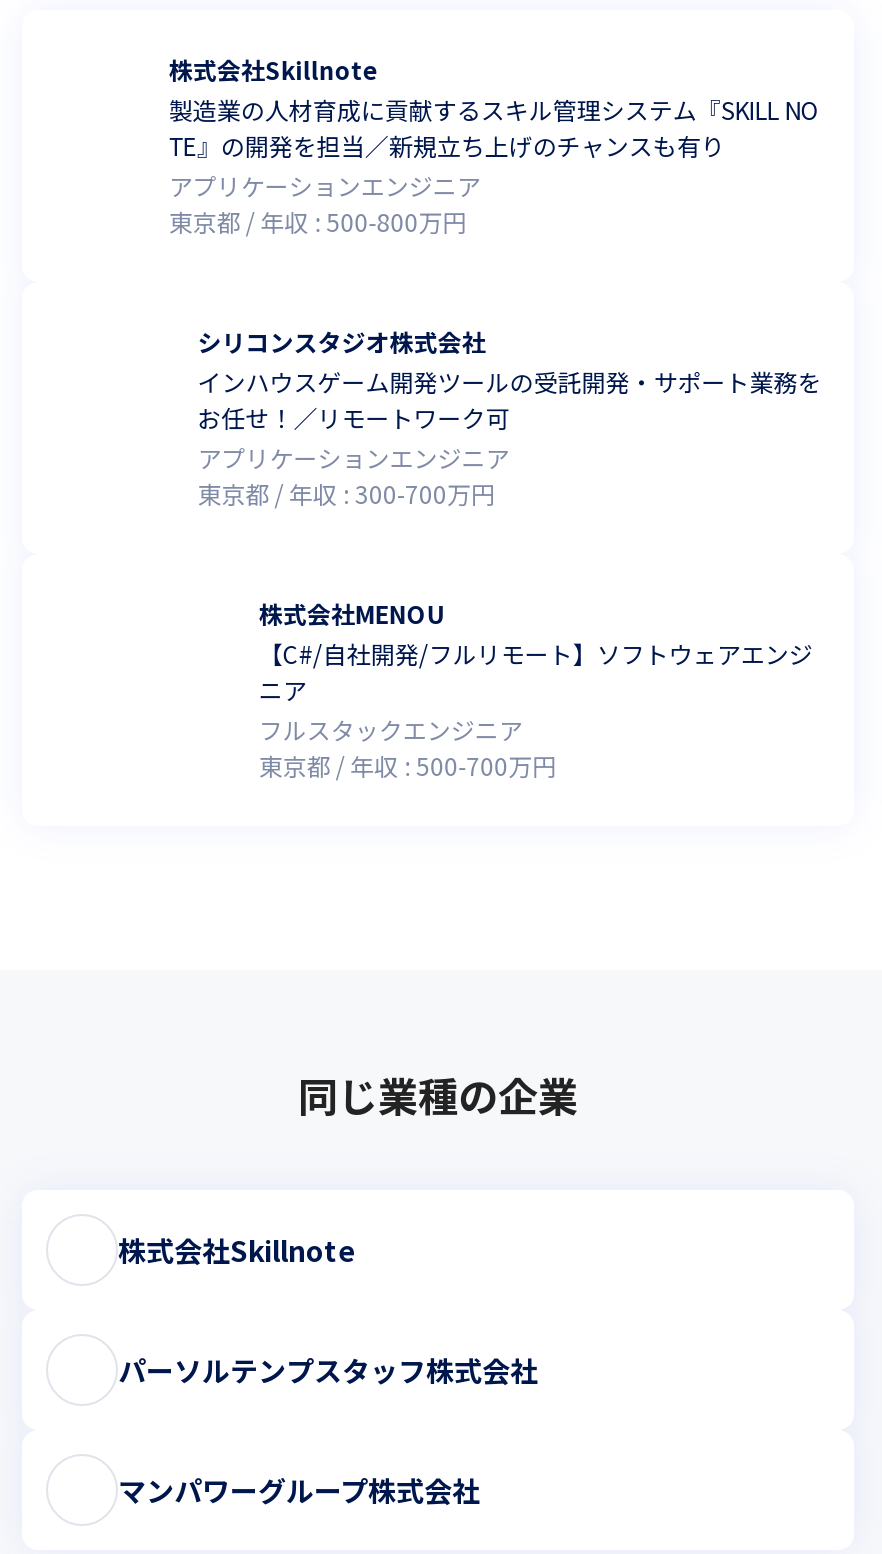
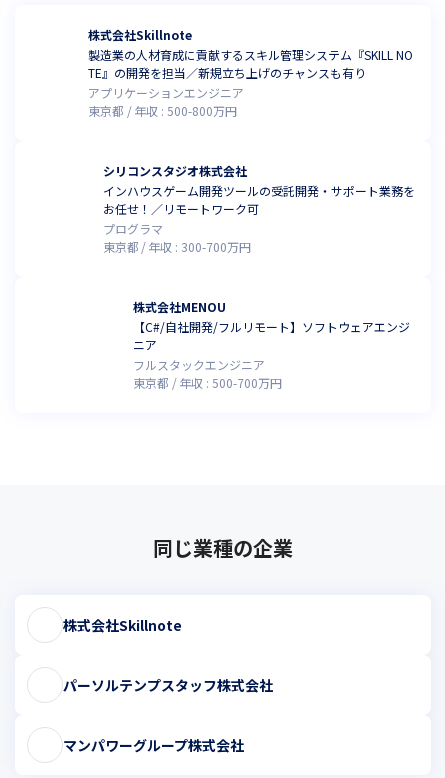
[197,440,509,474] アプリケーションエンジニア -> [103,220,163,237] プログラマ

